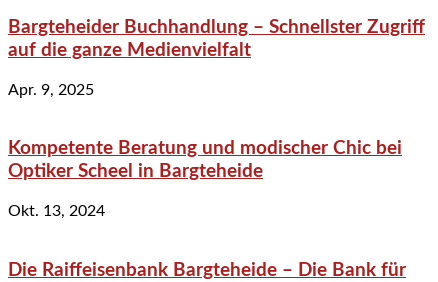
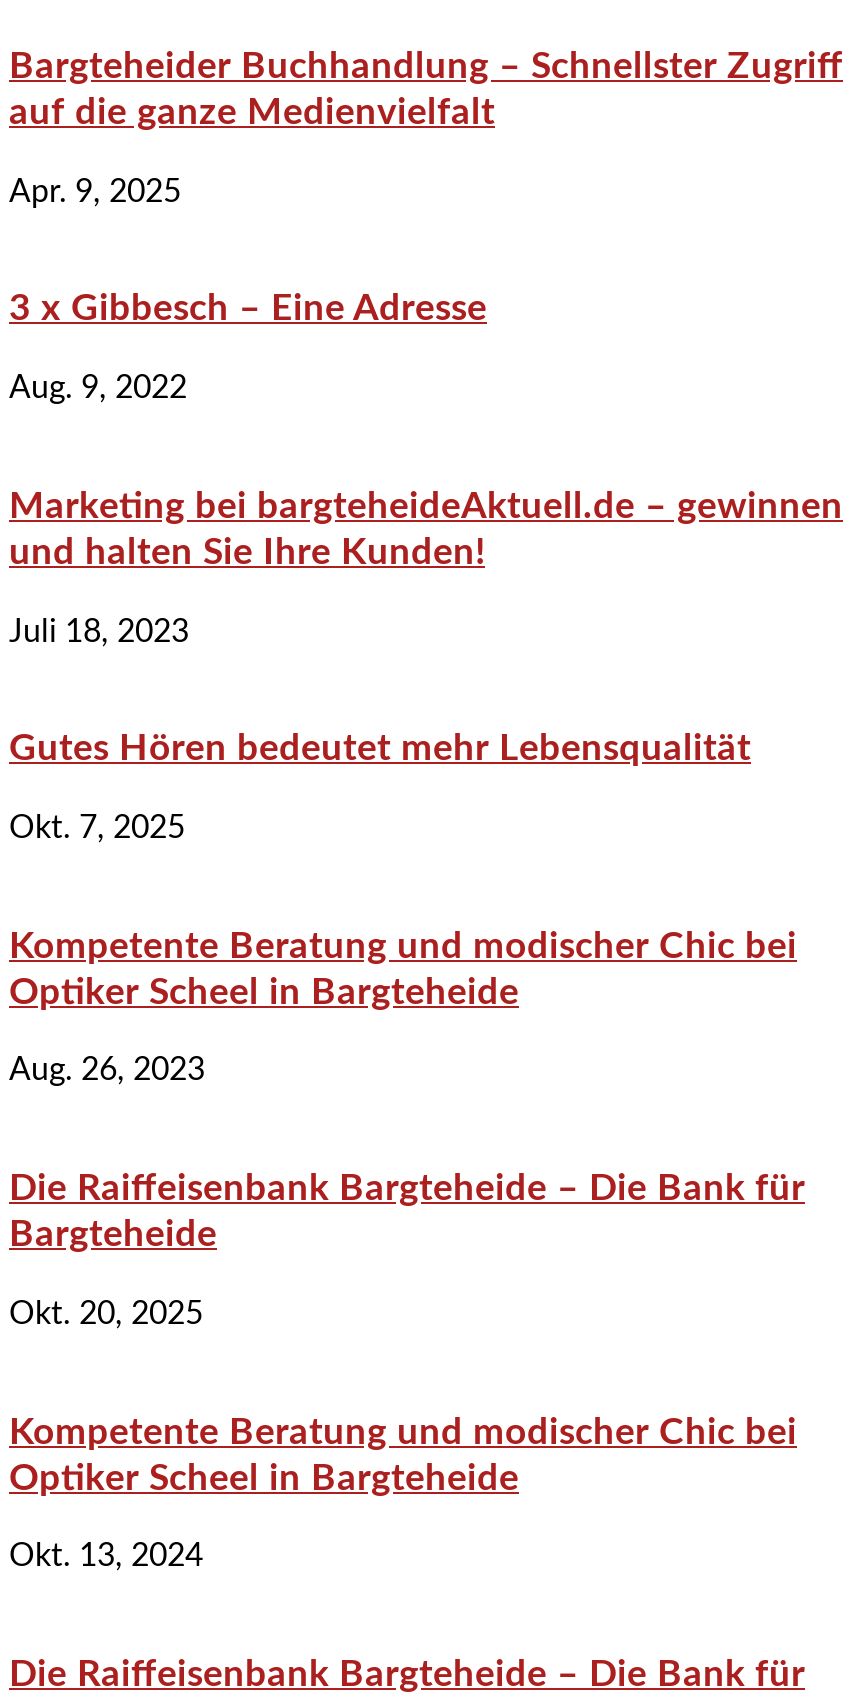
none -> [9,291,843,1330] 3 x Gibbesch – Eine Adresse | Aug. 9, 2022 | Marketing bei bargteheideAktuell.de – gewinnen | und halten Sie Ihre Kunden! | Juli 18, 2023 | Gutes Hören bedeutet mehr Lebensqualität | Okt. 7, 2025 | Kompetente Beratung und modischer Chic bei | Optiker Scheel in Bargteheide | Aug. 26, 2023 | Die Raiffeisenbank Bargteheide – Die Bank für | Bargteheide | Okt. 20, 2025

